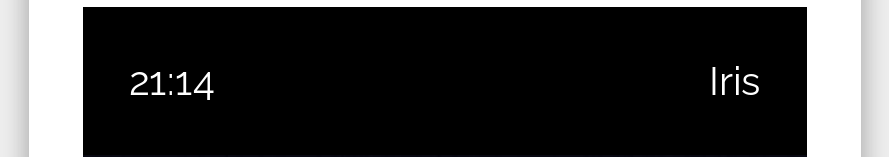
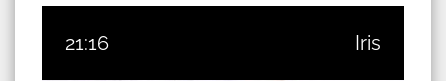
[129,58,215,106] 21:14 -> [65,31,109,55] 21:16

